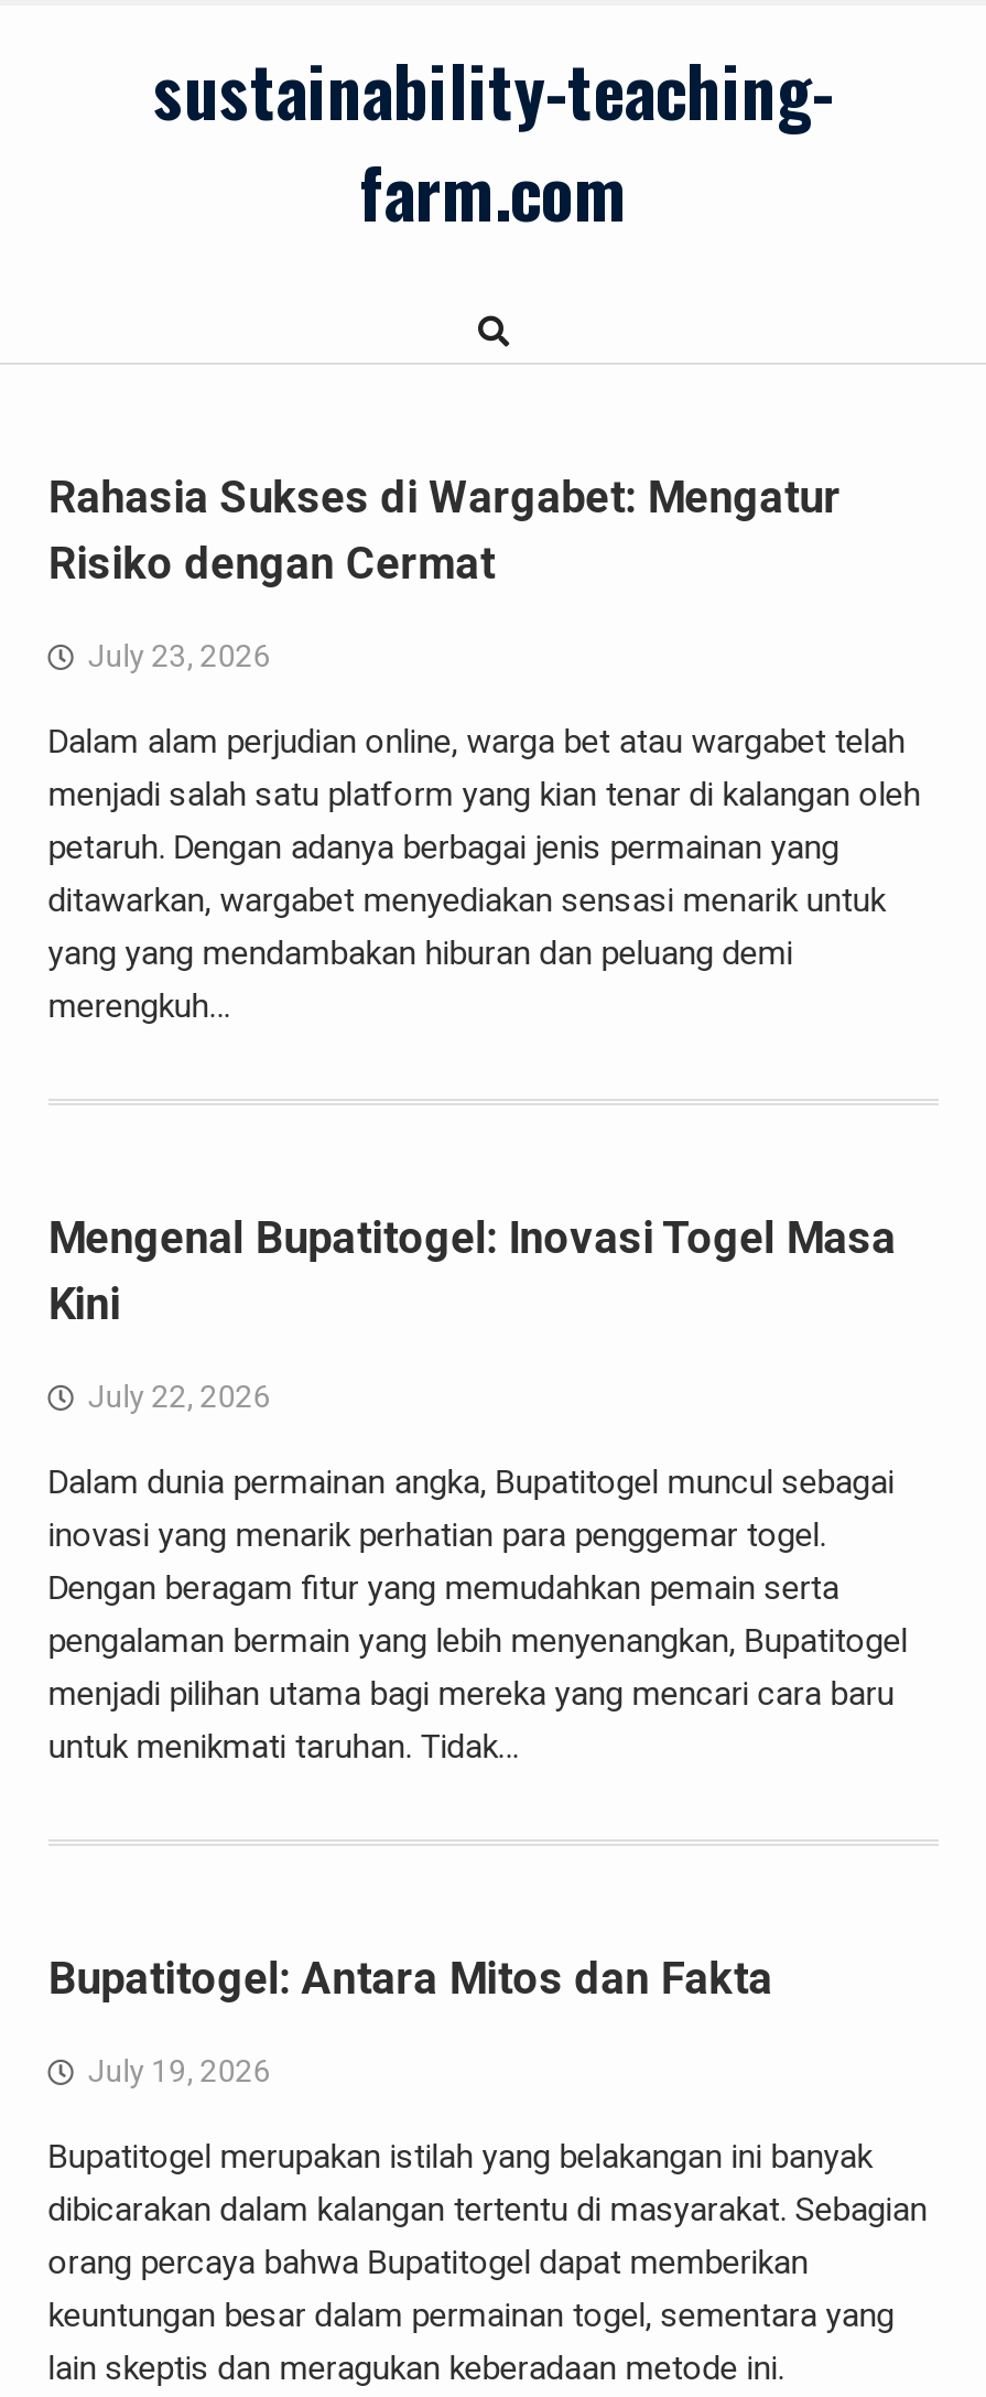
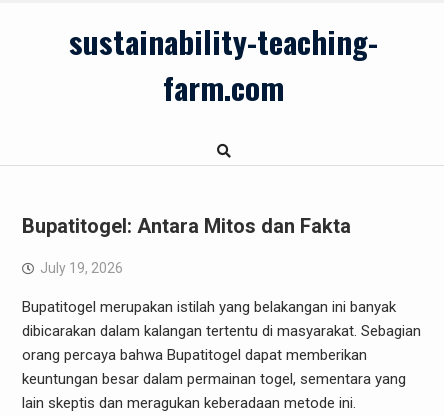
[48,471,920,1026] Rahasia Sukses di Wargabet: Mengatur | Risiko dengan Cermat | July 23, 2026 | Dalam alam perjudian online, warga bet atau wargabet telah | menjadi salah satu platform yang kian tenar di kalangan oleh | petaruh. Dengan adanya berbagai jenis permainan yang | ditawarkan, wargabet menyediakan sensasi menarik untuk | yang yang mendambakan hiburan dan peluang demi | merengkuh… -> none
[48,1211,907,1767] Mengenal Bupatitogel: Inovasi Togel Masa | Kini | July 22, 2026 | Dalam dunia permainan angka, Bupatitogel muncul sebagai | inovasi yang menarik perhatian para penggemar togel. | Dengan beragam fitur yang memudahkan pemain serta | pengalaman bermain yang lebih menyenangkan, Bupatitogel | menjadi pilihan utama bagi mereka yang mencari cara baru | untuk menikmati taruhan. Tidak… -> none

